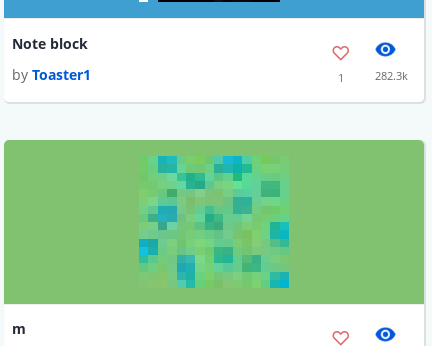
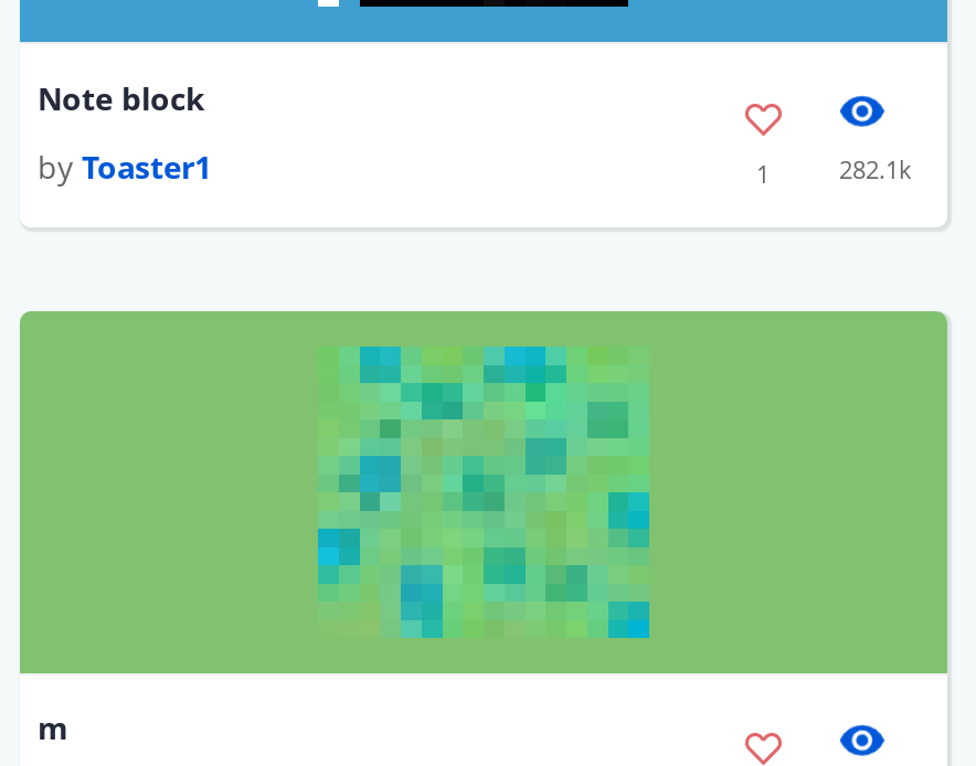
[375,67,408,82] 282.3k -> [839,151,912,184] 282.1k

